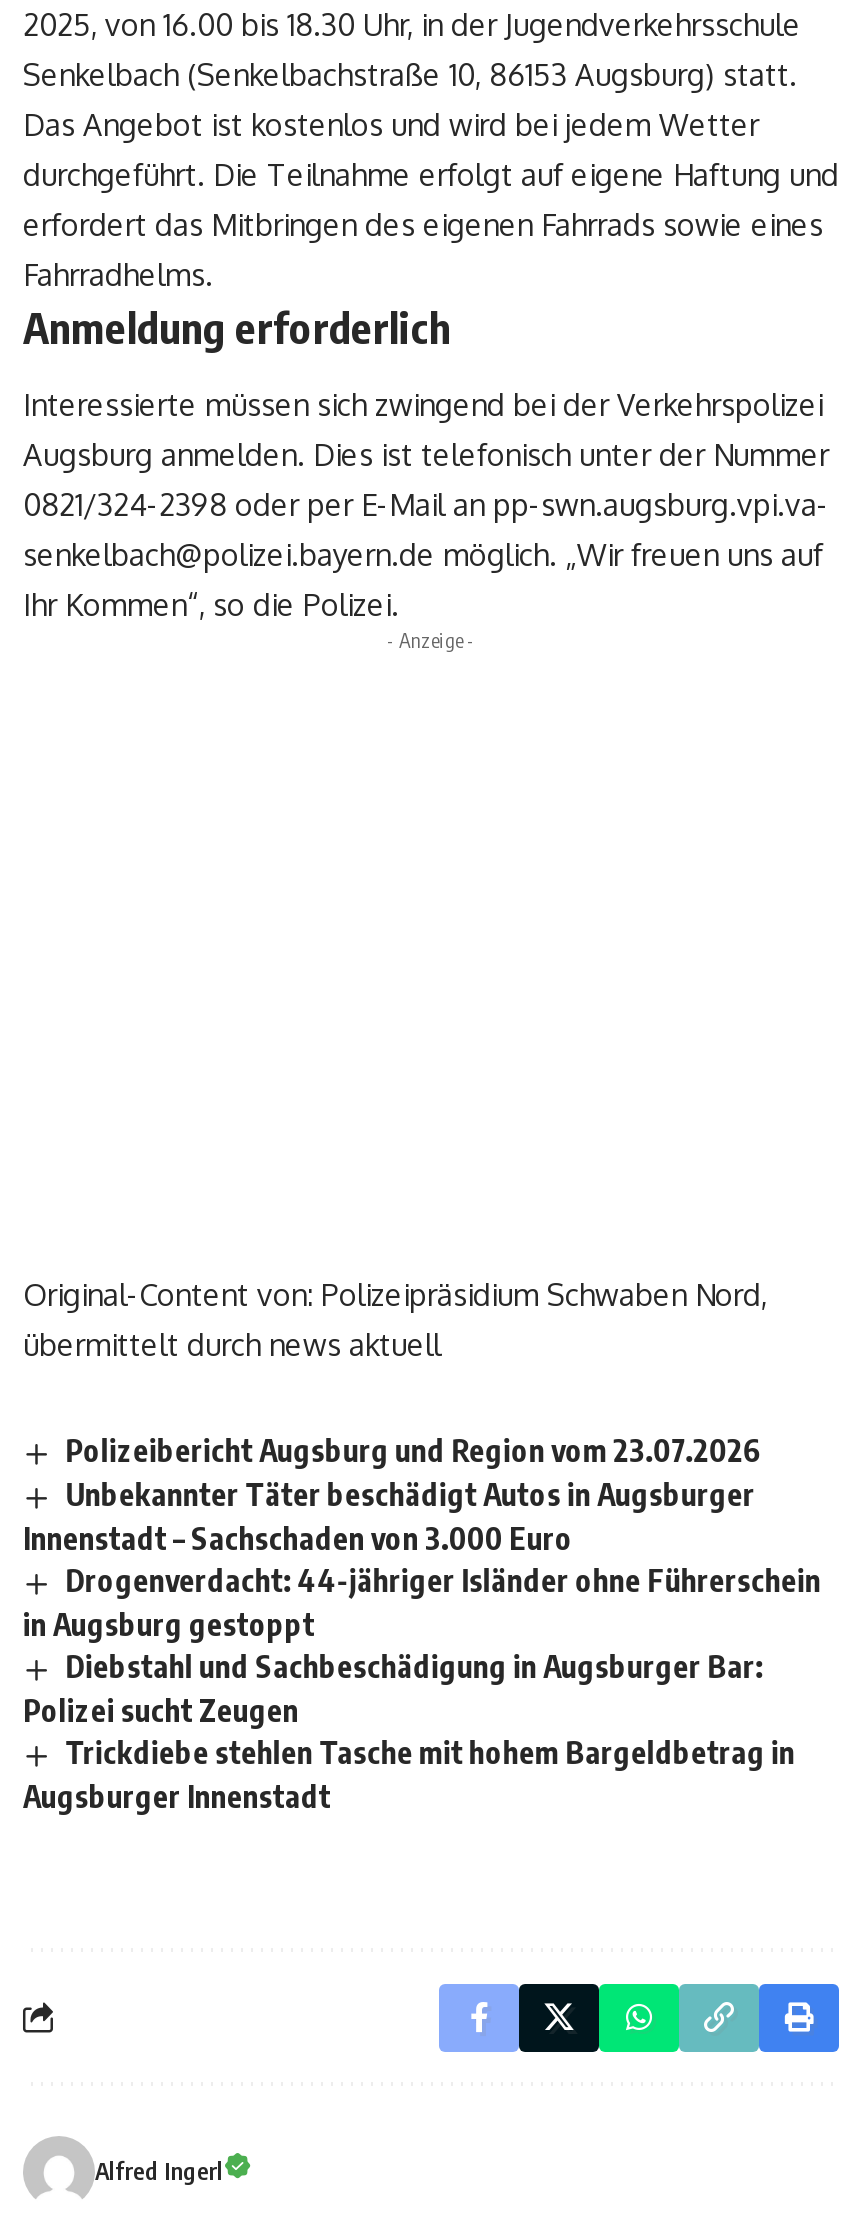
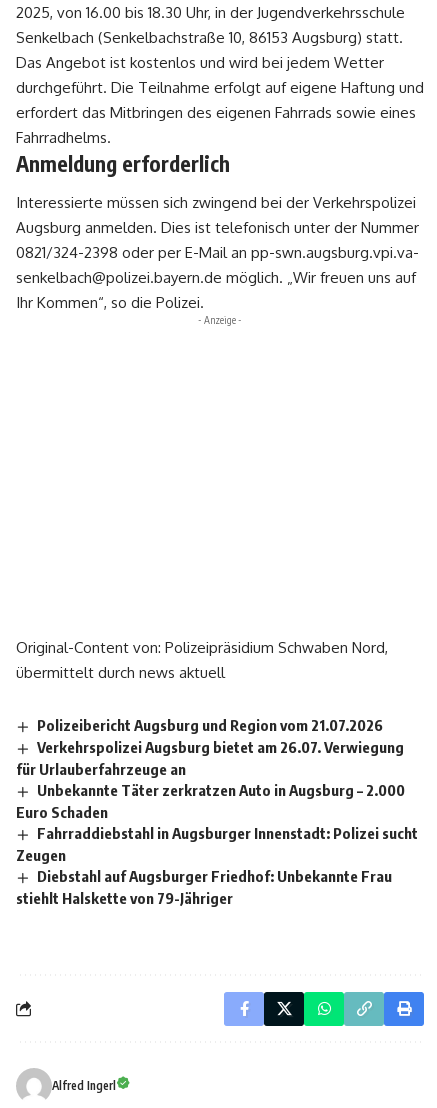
[23,1432,821,1813] Polizeibericht Augsburg und Region vom 23.07.2026 | Unbekannter Täter beschädigt Autos in Augsburger | Innenstadt – Sachschaden von 3.000 Euro | Drogenverdacht: 44-jähriger Isländer ohne Führerschein | in Augsburg gestoppt | Diebstahl und Sachbeschädigung in Augsburger Bar: | Polizei sucht Zeugen | Trickdiebe stehlen Tasche mit hohem Bargeldbetrag in | Augsburger Innenstadt -> [16,716,418,906] Polizeibericht Augsburg und Region vom 21.07.2026 | Verkehrspolizei Augsburg bietet am 26.07. Verwiegung | für Urlauberfahrzeuge an | Unbekannte Täter zerkratzen Auto in Augsburg – 2.000 | Euro Schaden | Fahrraddiebstahl in Augsburger Innenstadt: Polizei sucht | Zeugen | Diebstahl auf Augsburger Friedhof: Unbekannte Frau | stiehlt Halskette von 79-Jähriger

